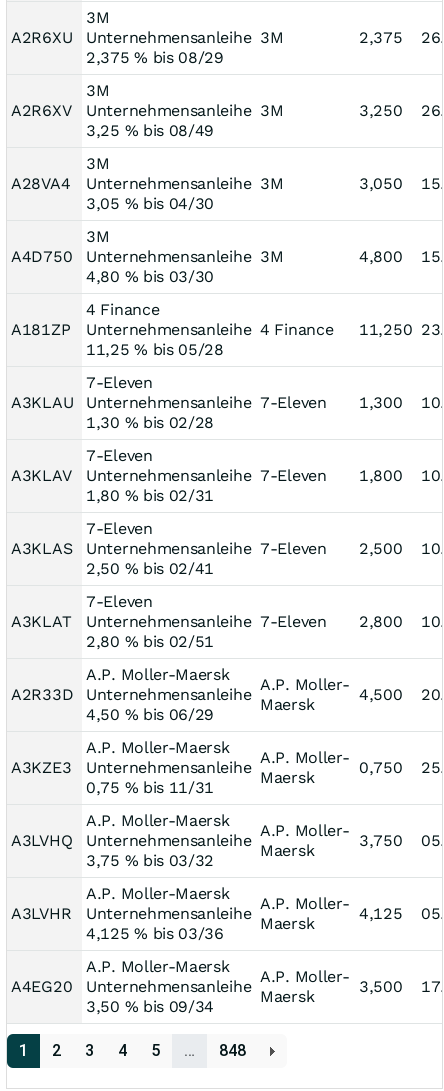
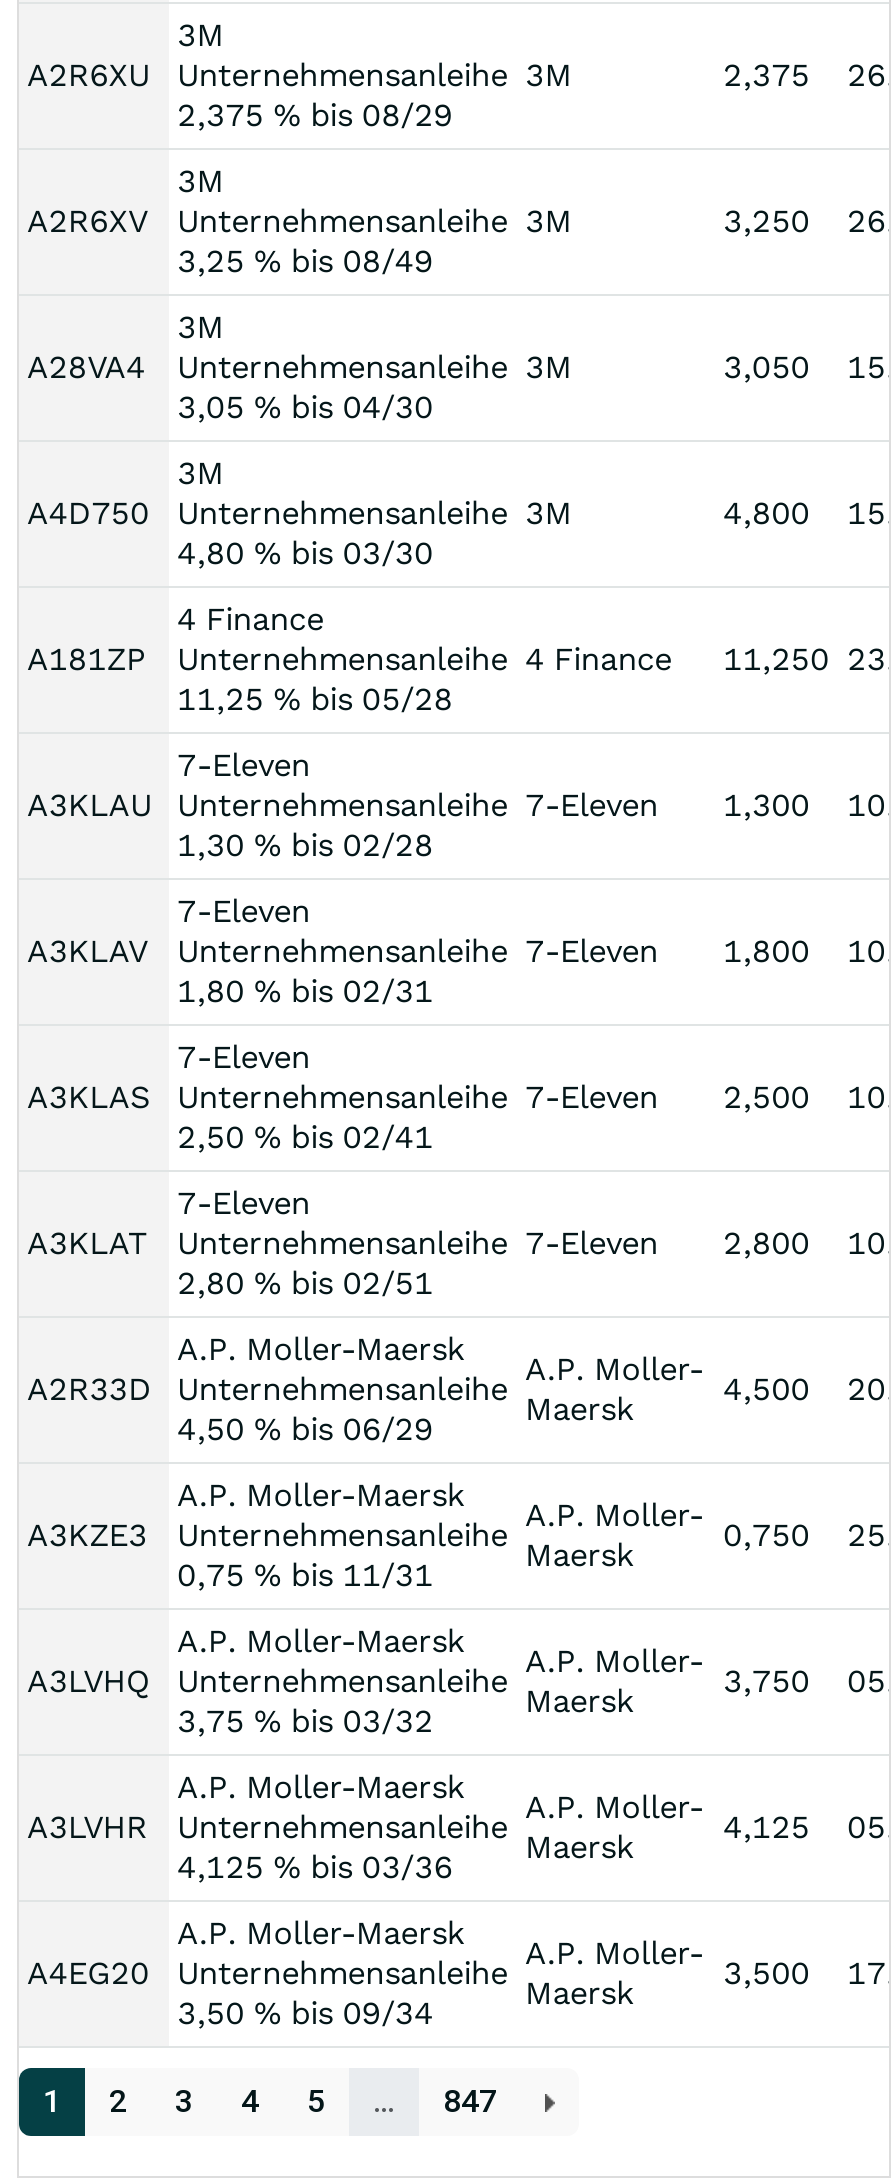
[219,1041,246,1060] 848 -> [443,2082,497,2120] 847

